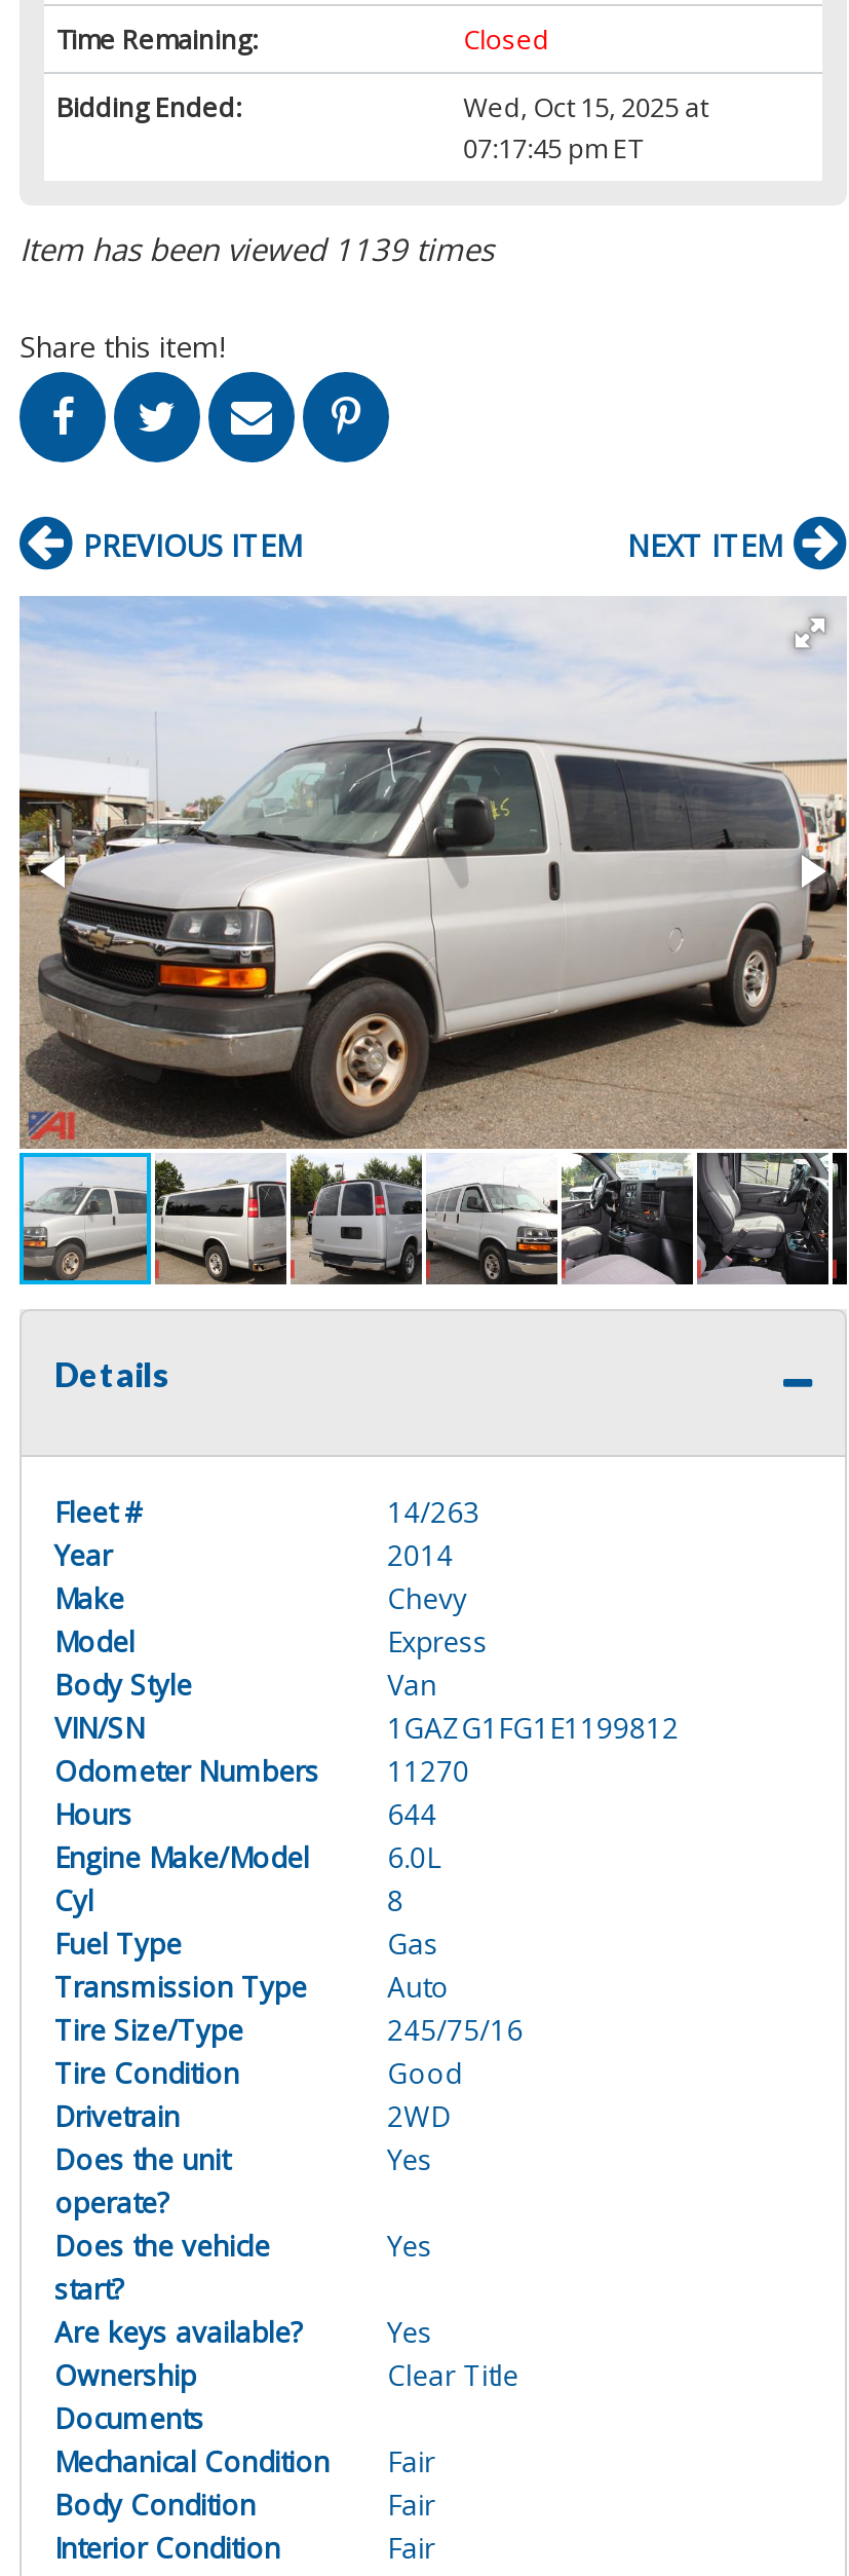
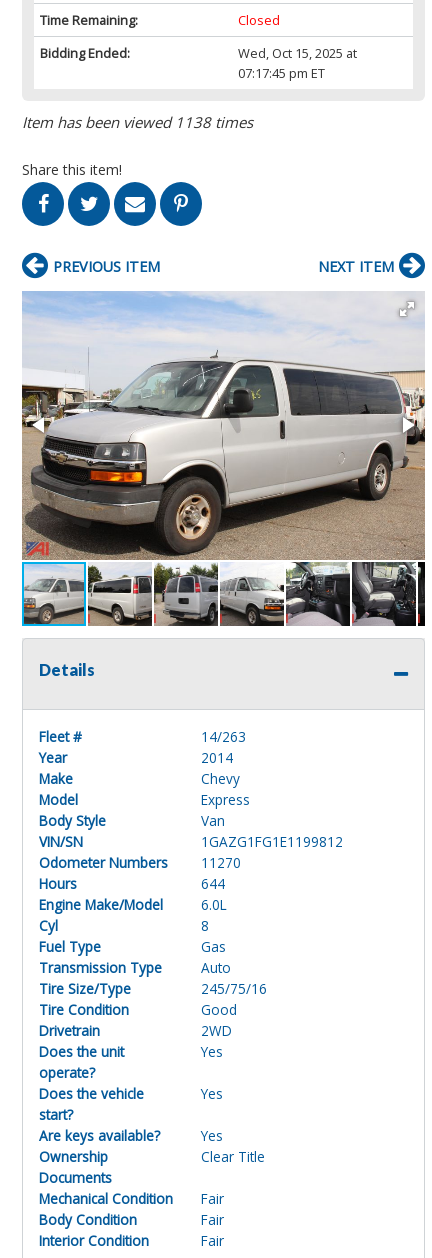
[20,228,494,269] Item has been viewed 1139 times -> [22,112,253,132] Item has been viewed 1138 times

